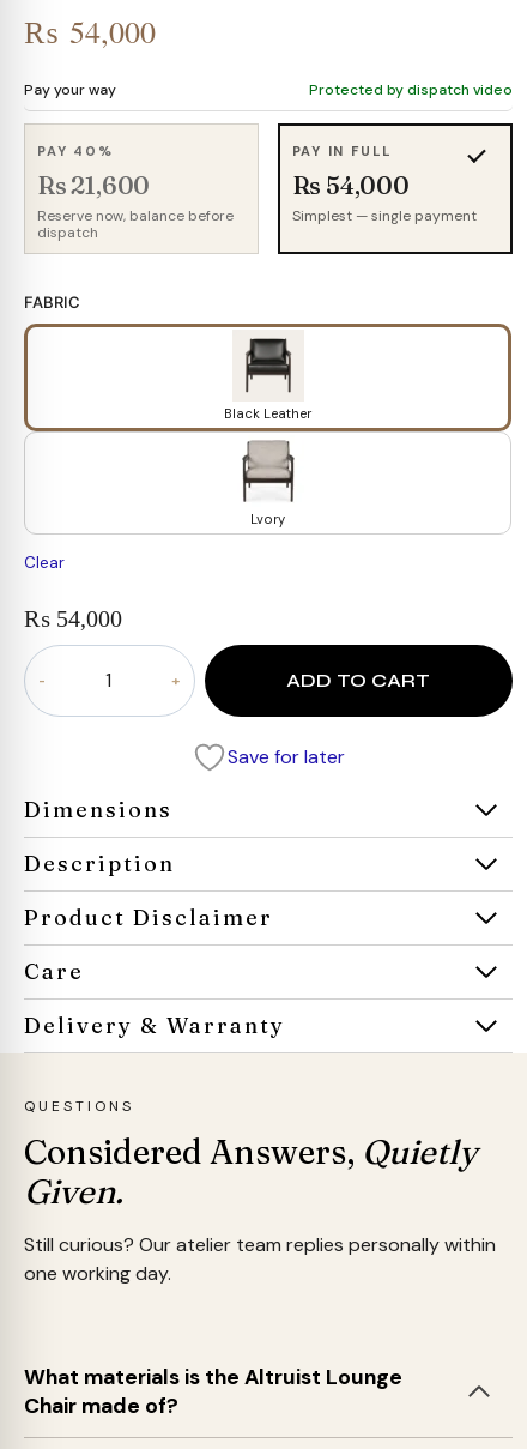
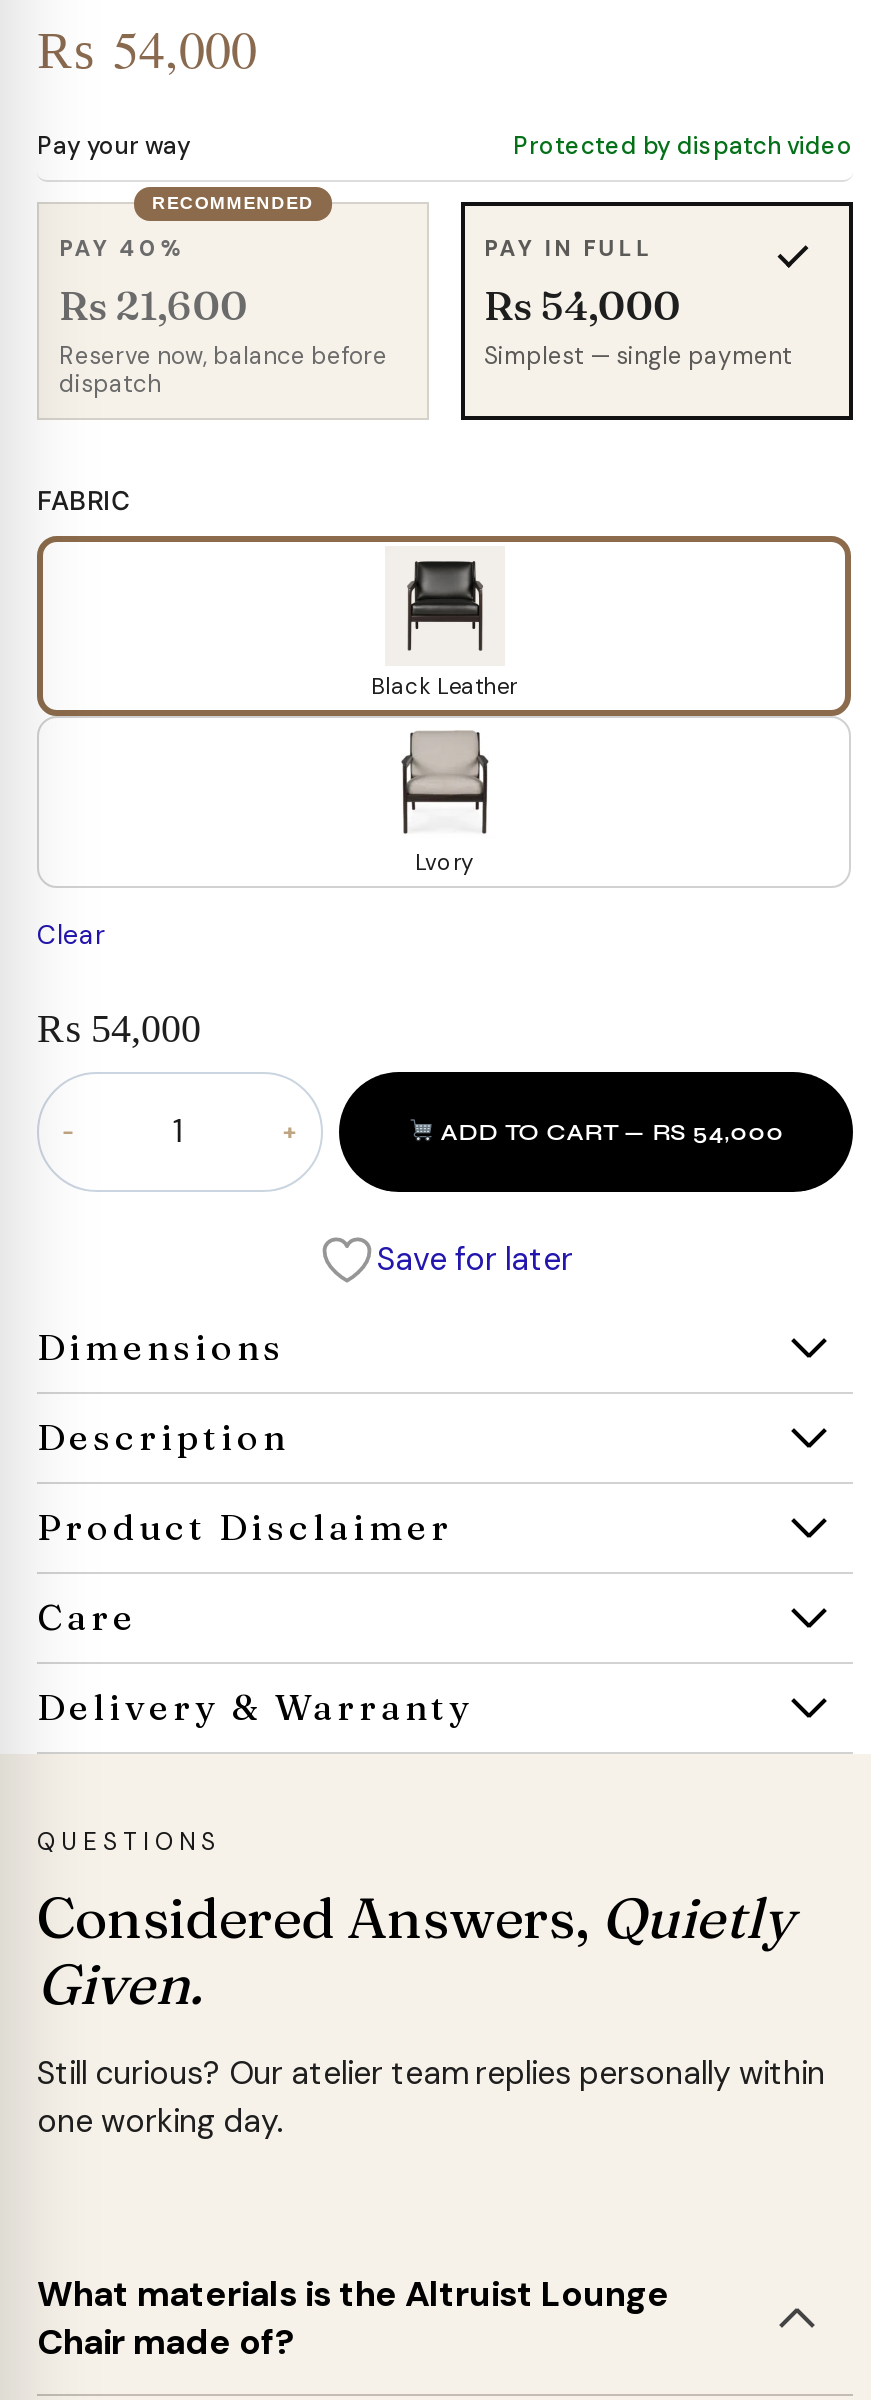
none -> [152,193,314,213] RECOMMENDED
[287,669,431,691] ADD TO CART -> [435,1118,785,1146] ADD TO CART — RS 54,000

